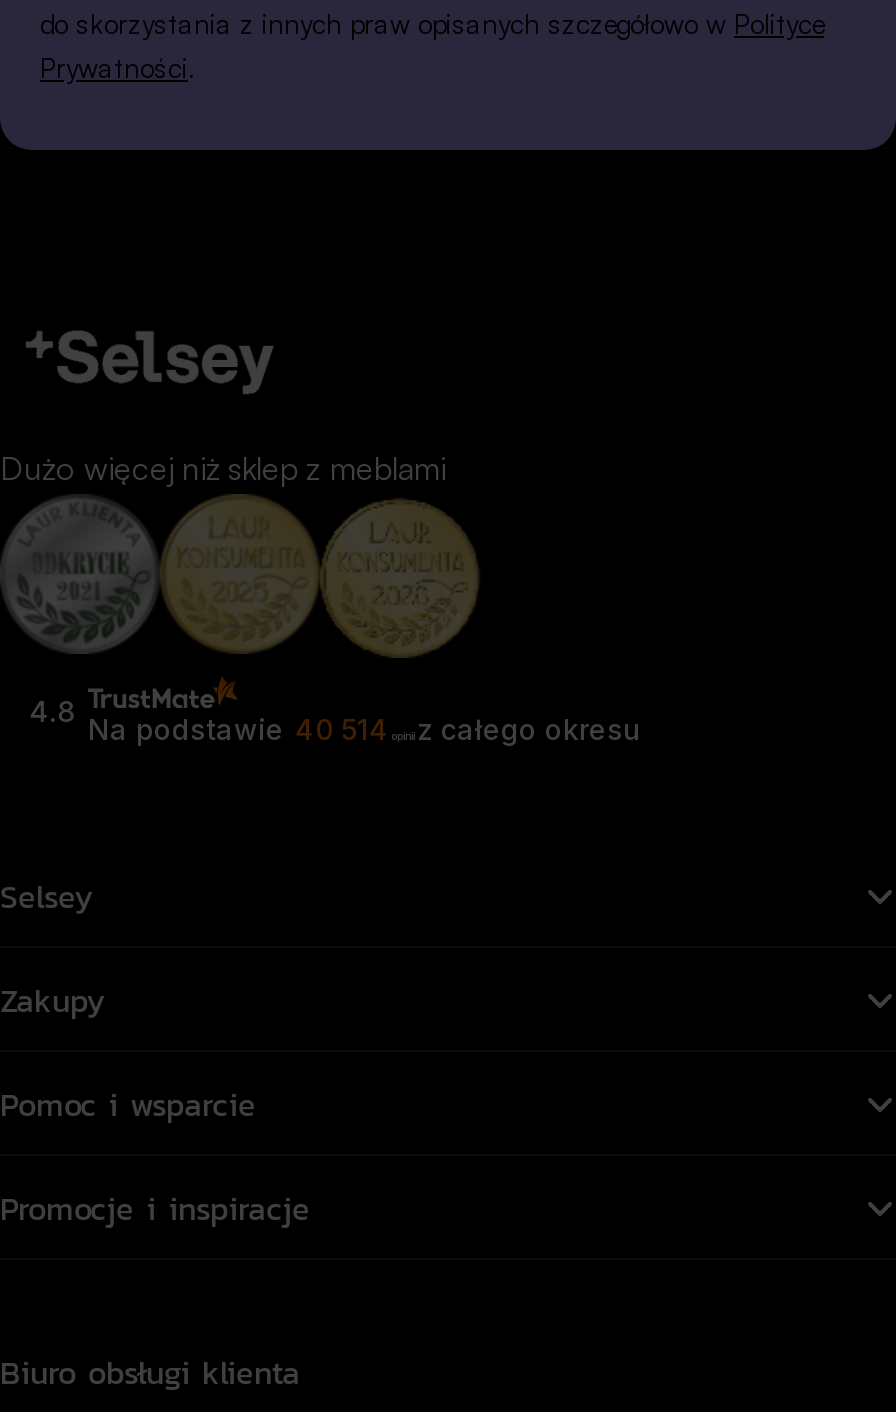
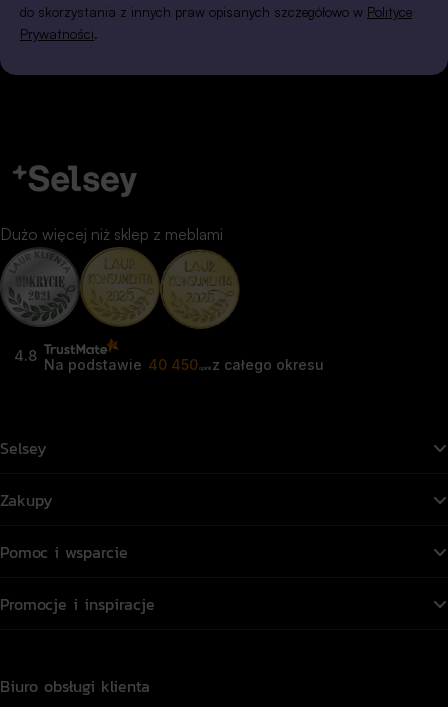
[88,711,641,745] Na podstawie 40 514 opiniiz całego okresu -> [44,356,323,373] Na podstawie 40 450 opiniiz całego okresu

